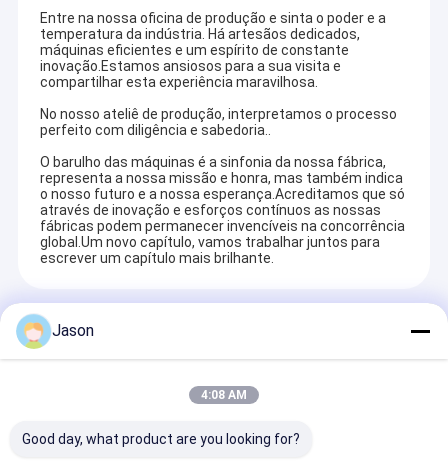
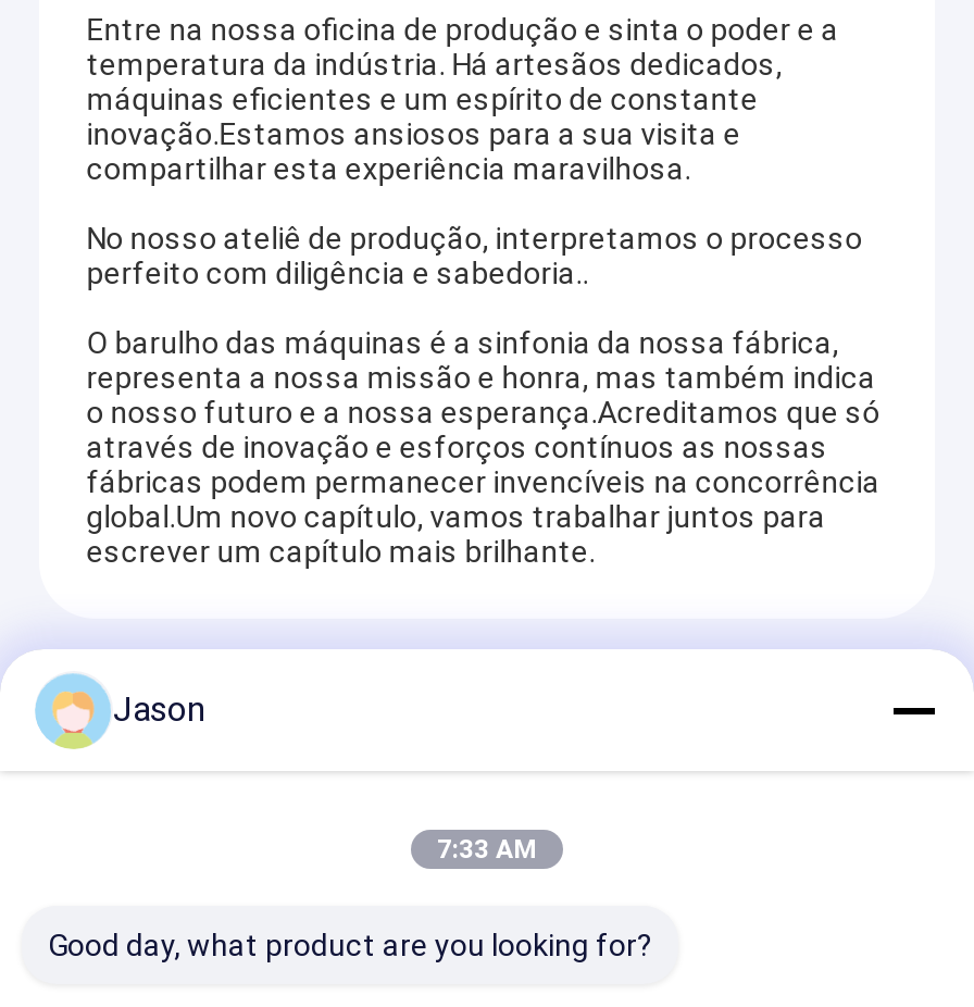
[201,388,247,402] 4:08 AM -> [437,834,537,865] 7:33 AM

